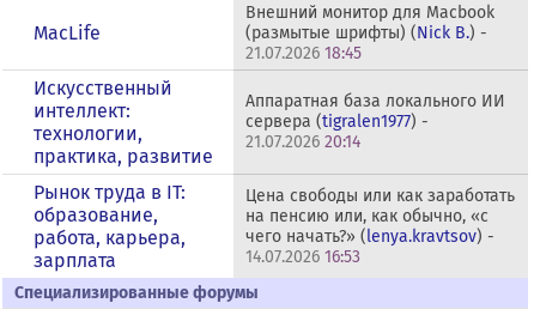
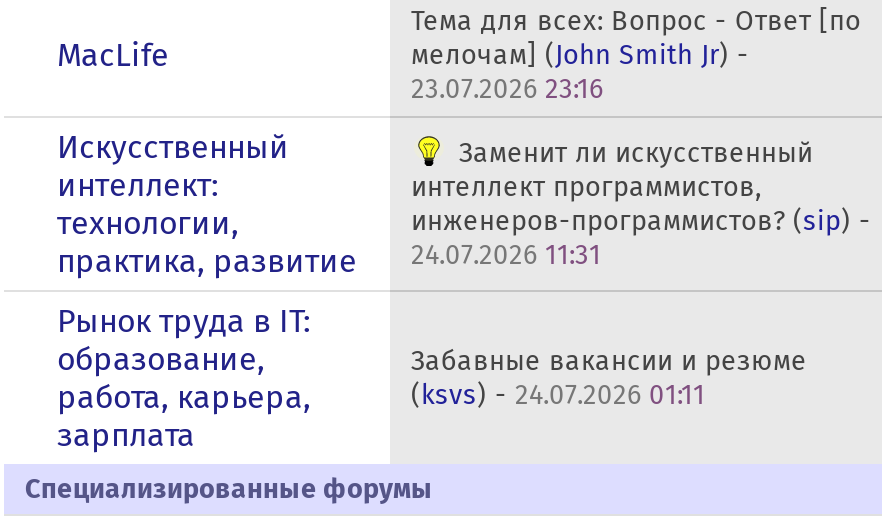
[246,2,495,63] Внешний монитор для Macbook | (размытые шрифты) (Nick B.) - | 21.07.2026 18:45 -> [411,4,861,106] Тема для всех: Вопрос - Ответ [по | мелочам] (John Smith Jr) - | 23.07.2026 23:16
[246,91,506,152] Аппаратная база локального ИИ | сервера (tigralen1977) - | 21.07.2026 20:14 -> [411,136,871,272] Заменит ли искусственный | интеллект программистов, | инженеров-программистов? (sip) - | 24.07.2026 11:31
[246,186,515,267] Цена свободы или как заработать | на пенсию или, как обычно, «с | чего начать?» (lenya.kravtsov) - | 14.07.2026 16:53 -> [411,344,807,412] Забавные вакансии и резюме | (ksvs) - 24.07.2026 01:11

